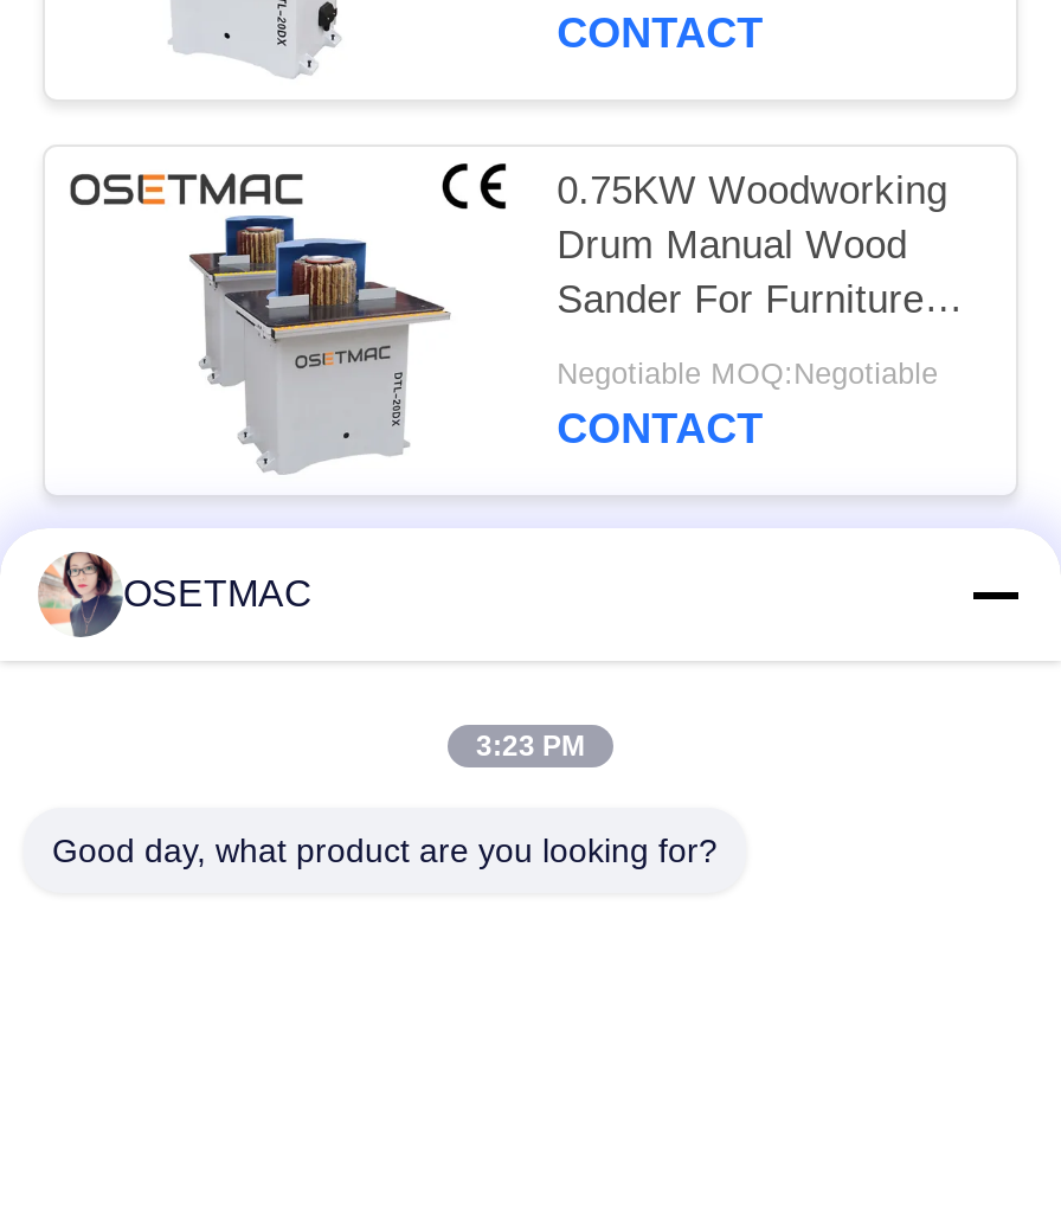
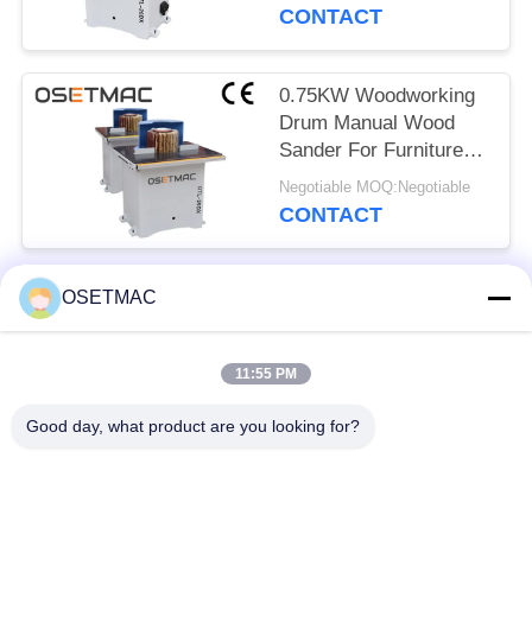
[38,550,116,640] [image] -> [19,276,58,320] [image]
[476,730,585,763] 3:23 PM -> [235,365,297,382] 11:55 PM

